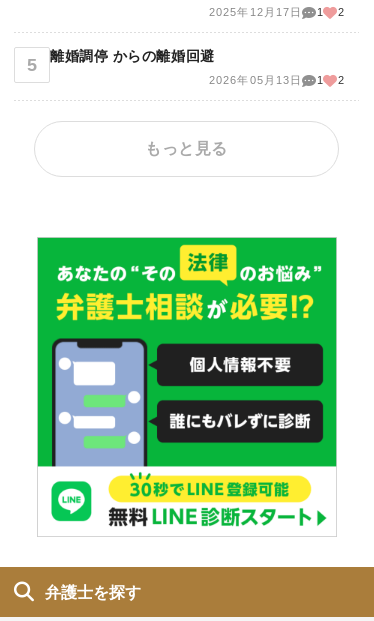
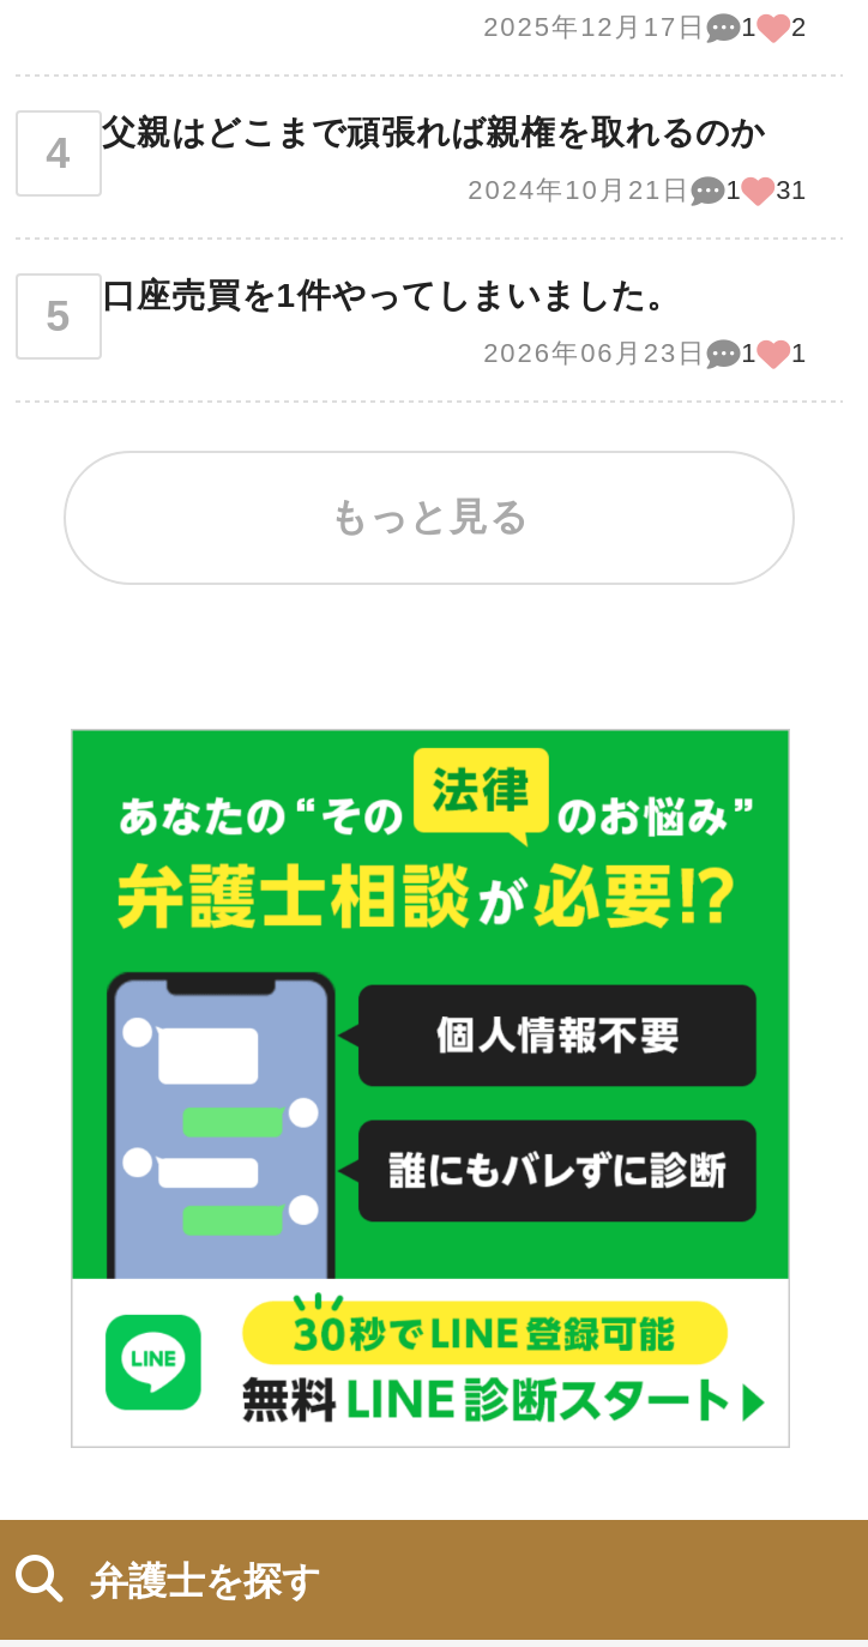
[50,47,215,63] 離婚調停 からの離婚回避 -> [102,111,765,150] 父親はどこまで頑張れば親権を取れるのか
[209,74,302,86] 2026年05月13日 -> [468,175,691,204] 2024年10月21日
[337,74,344,86] 2 -> [102,175,807,367] 31 | 口座売買を1件やってしまいました。 | 2026年06月23日 | 1 | 1

